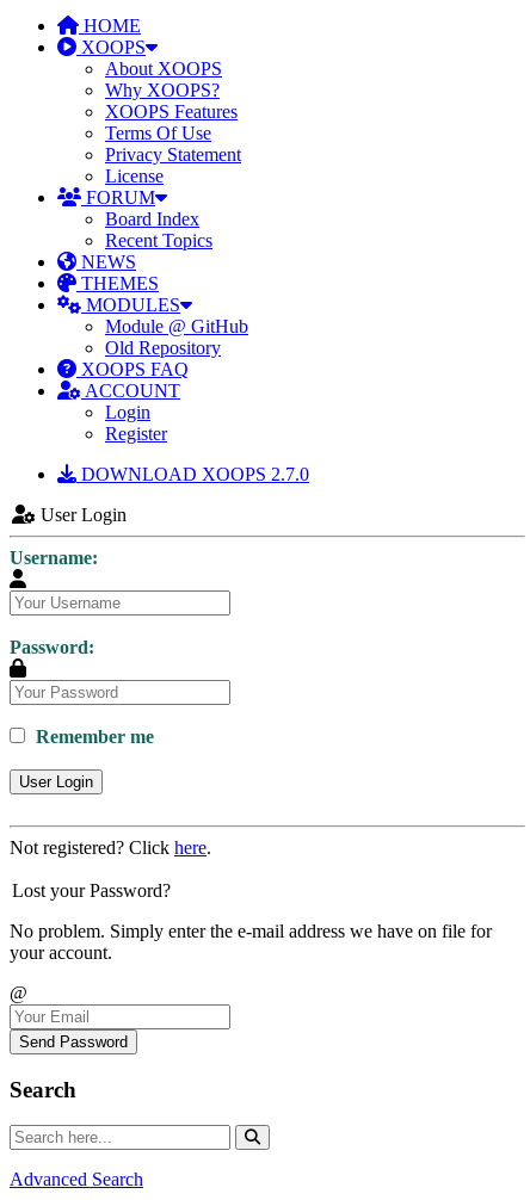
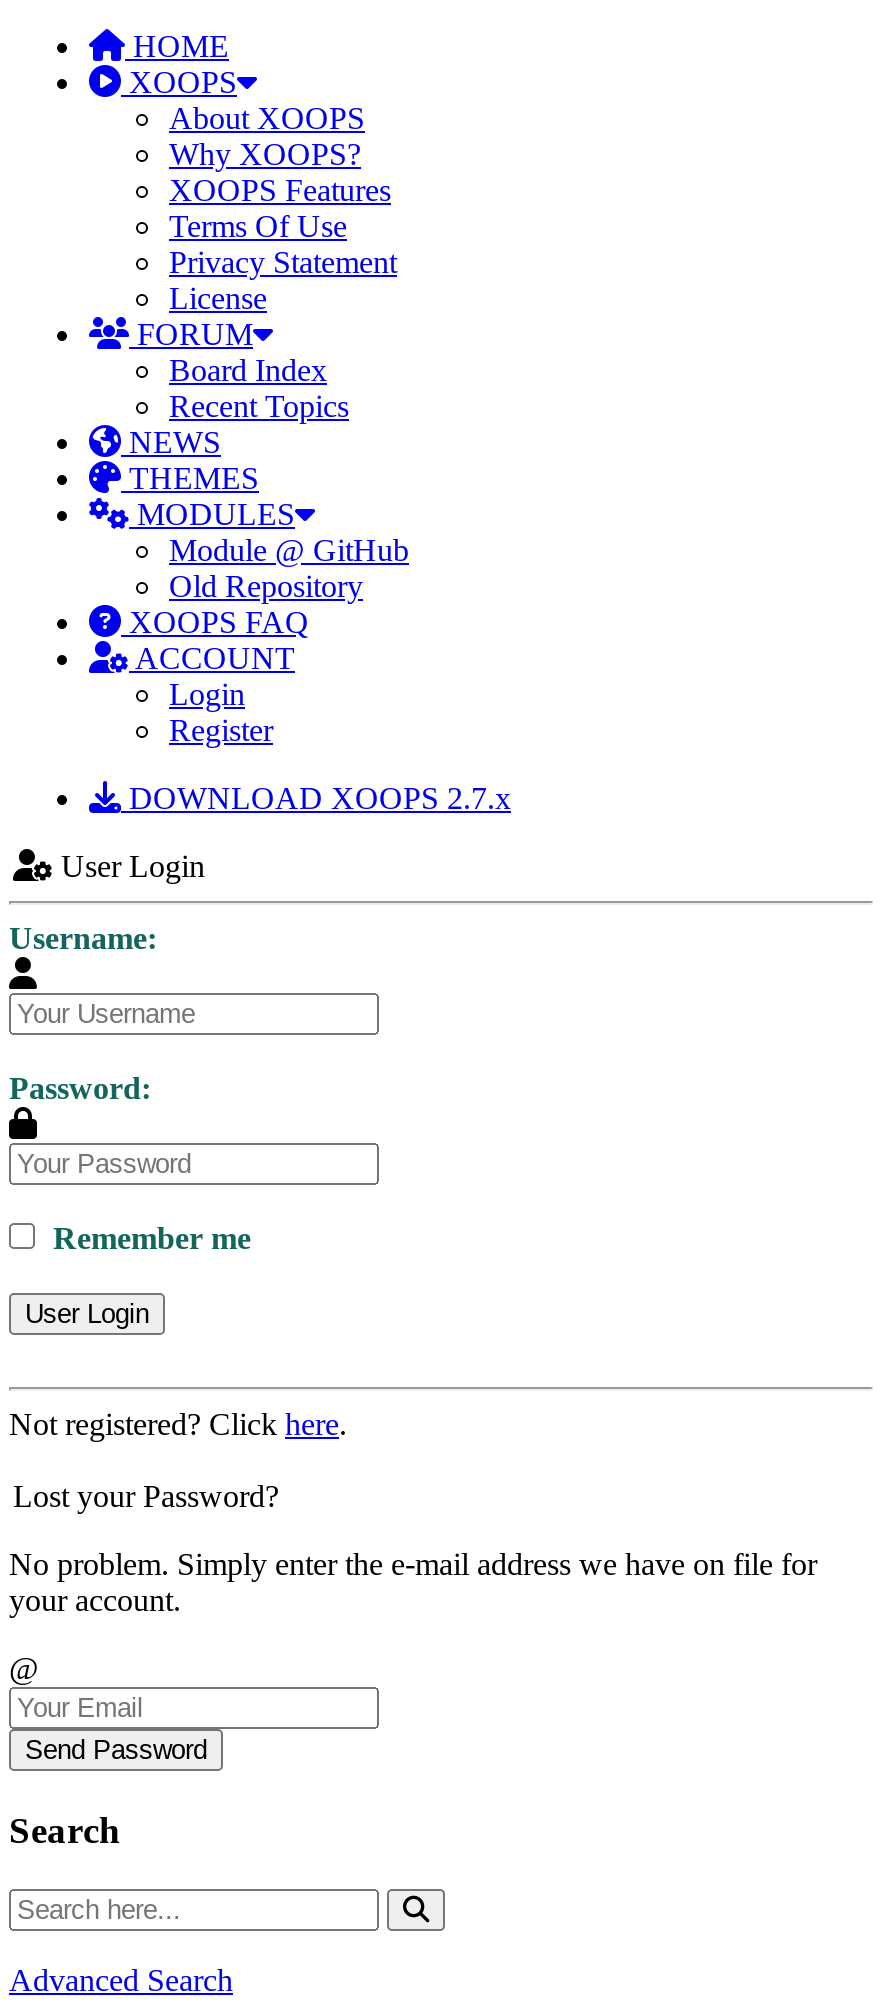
[76,464,309,484] DOWNLOAD XOOPS 2.7.0 -> [121,781,511,815] DOWNLOAD XOOPS 2.7.x

